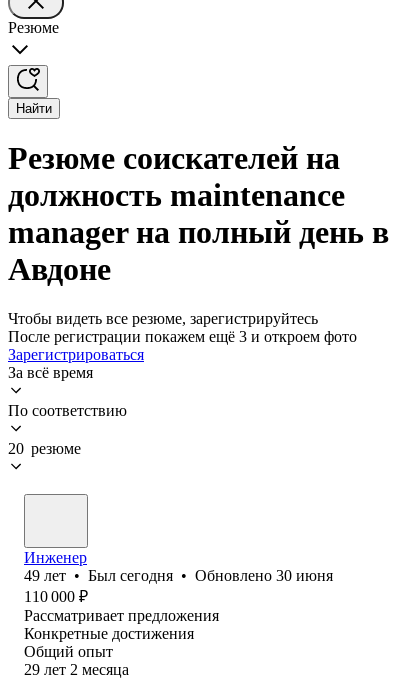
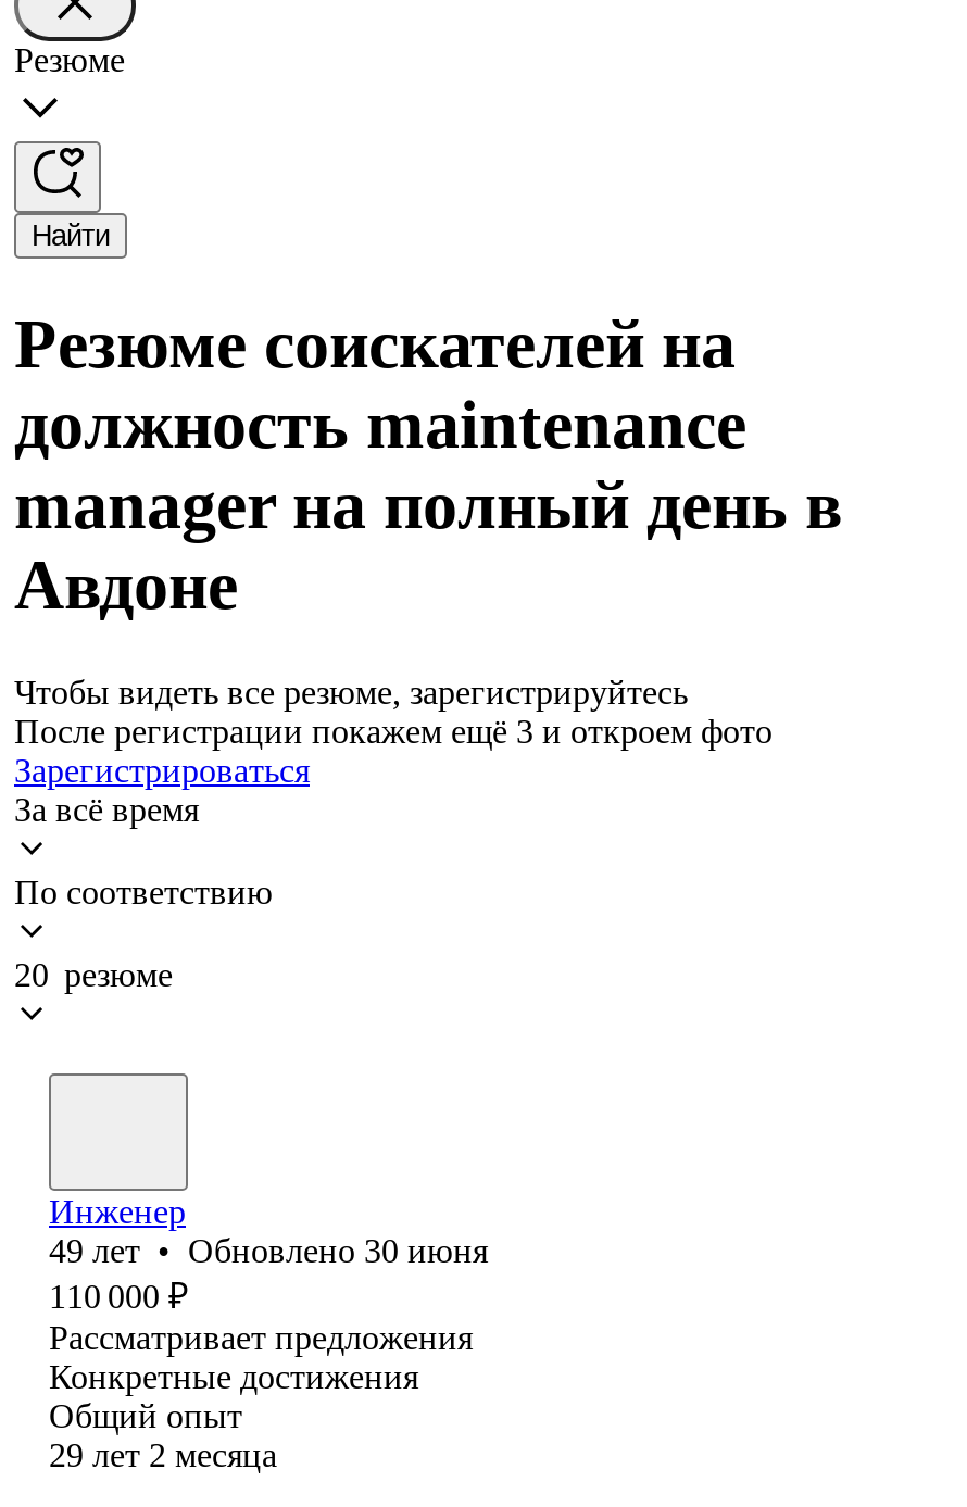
[24,567,333,584] 49 лет • Был сегодня • Обновлено 30 июня -> [49,1232,488,1269] 49 лет • Обновлено 30 июня

